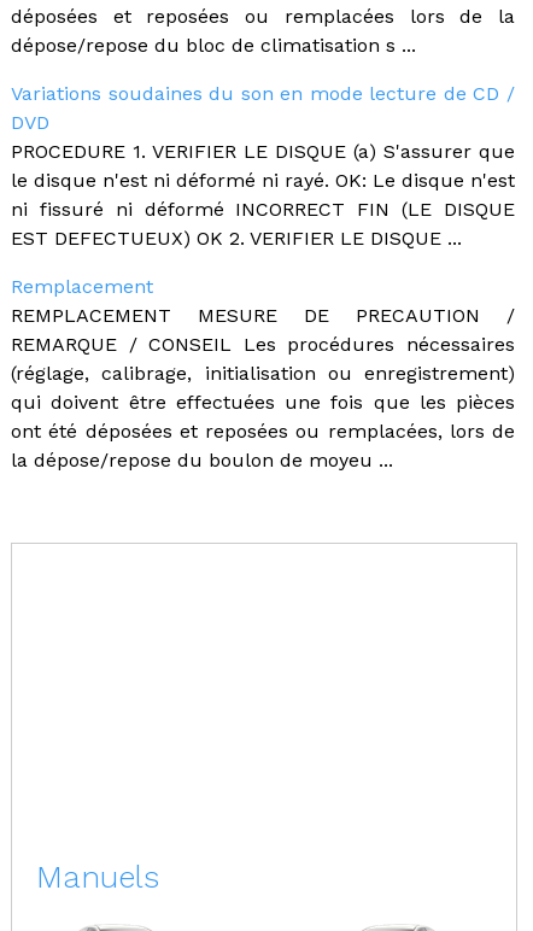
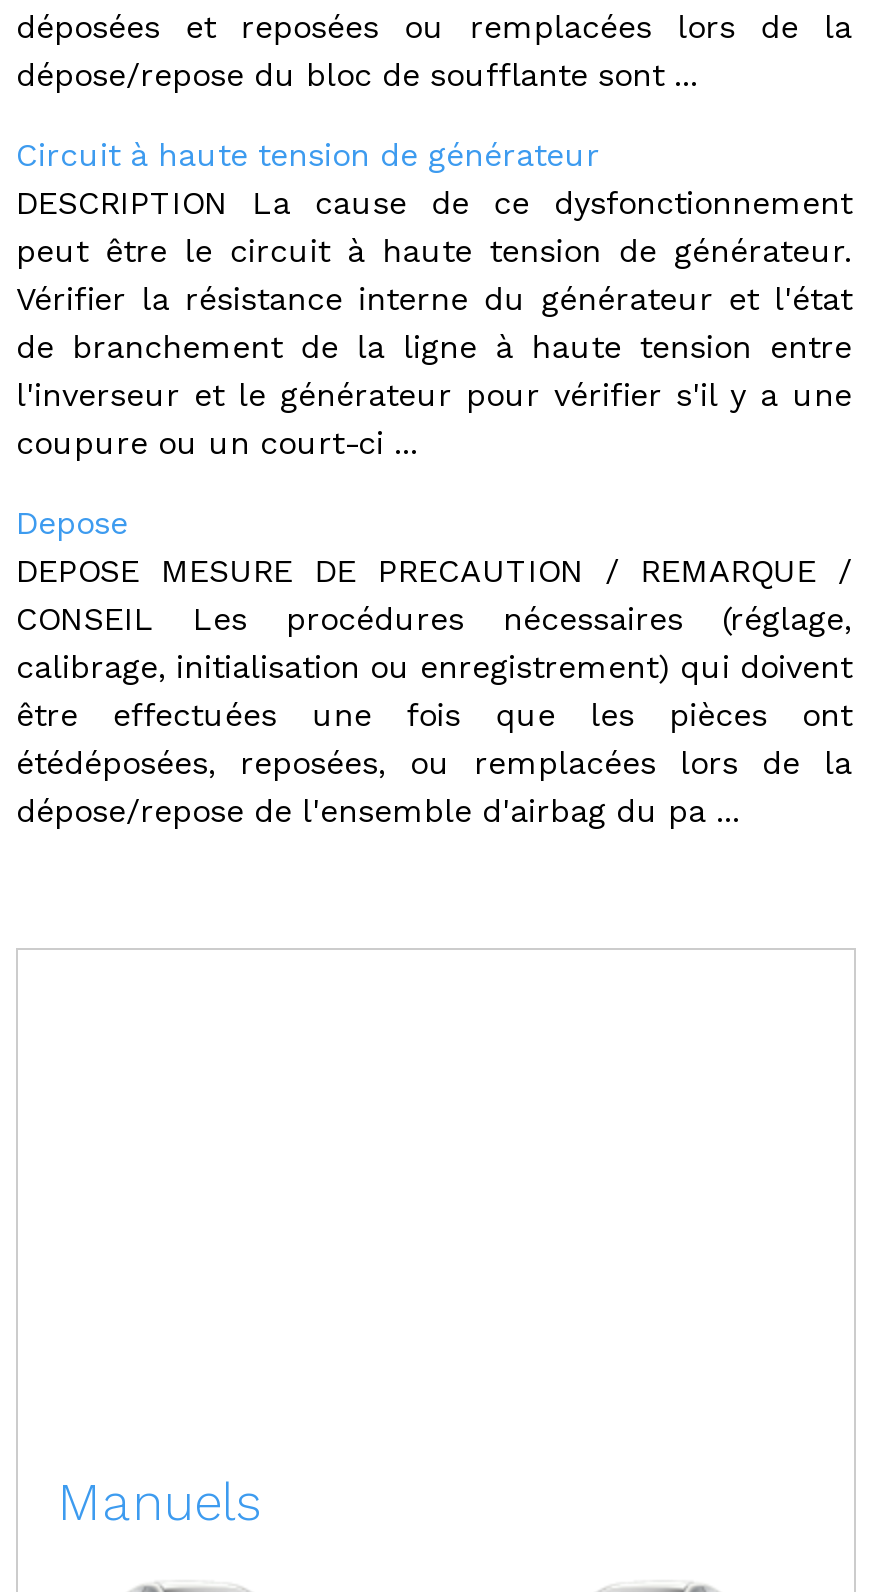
[11,34,416,56] dépose/repose du bloc de climatisation s ... -> [16,56,698,94] dépose/repose du bloc de soufflante sont ...
[11,82,515,249] Variations soudaines du son en mode lecture de CD / | DVD | PROCEDURE 1. VERIFIER LE DISQUE (a) S'assurer que | le disque n'est ni déformé ni rayé. OK: Le disque n'est | ni fissuré ni déformé INCORRECT FIN (LE DISQUE | EST DEFECTUEUX) OK 2. VERIFIER LE DISQUE ... -> [16,136,852,462] Circuit à haute tension de générateur | DESCRIPTION La cause de ce dysfonctionnement | peut être le circuit à haute tension de générateur. | Vérifier la résistance interne du générateur et l'état | de branchement de la ligne à haute tension entre | l'inverseur et le générateur pour vérifier s'il y a une | coupure ou un court-ci ...
[11,275,515,471] Remplacement | REMPLACEMENT MESURE DE PRECAUTION / | REMARQUE / CONSEIL Les procédures nécessaires | (réglage, calibrage, initialisation ou enregistrement) | qui doivent être effectuées une fois que les pièces | ont été déposées et reposées ou remplacées, lors de | la dépose/repose du boulon de moyeu ... -> [16,504,852,830] Depose | DEPOSE MESURE DE PRECAUTION / REMARQUE / | CONSEIL Les procédures nécessaires (réglage, | calibrage, initialisation ou enregistrement) qui doivent | être effectuées une fois que les pièces ont | étédéposées, reposées, ou remplacées lors de la | dépose/repose de l'ensemble d'airbag du pa ...

